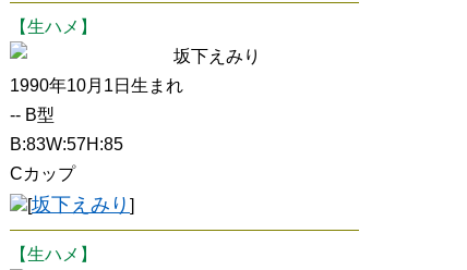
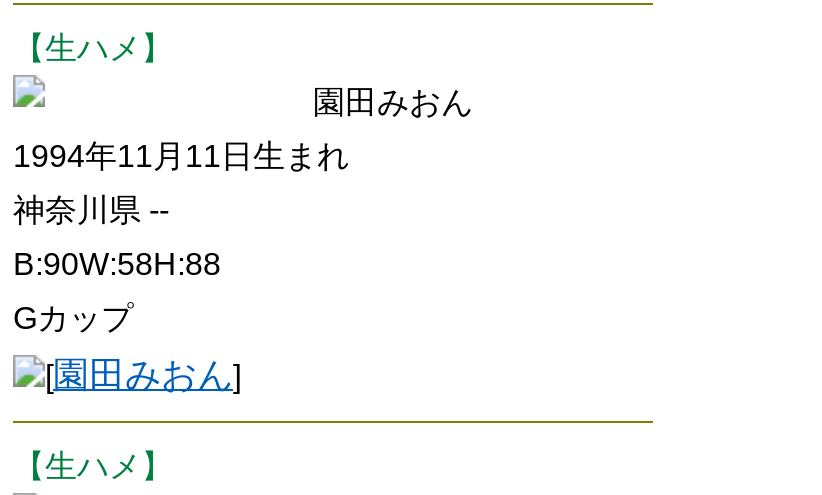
[173,46,261,65] 坂下えみり -> [313,84,473,118] 園田みおん
[10,76,183,94] 1990年10月1日生まれ -> [13,138,349,172] 1994年11月11日生まれ
[10,105,55,124] -- B型 -> [13,192,169,226] 神奈川県 --
[10,134,123,153] B:83W:57H:85 -> [13,246,221,280] B:90W:58H:88
[10,164,75,182] Cカップ -> [13,300,133,334] Gカップ
[27,193,134,215] [坂下えみり] -> [45,354,241,394] [園田みおん]

